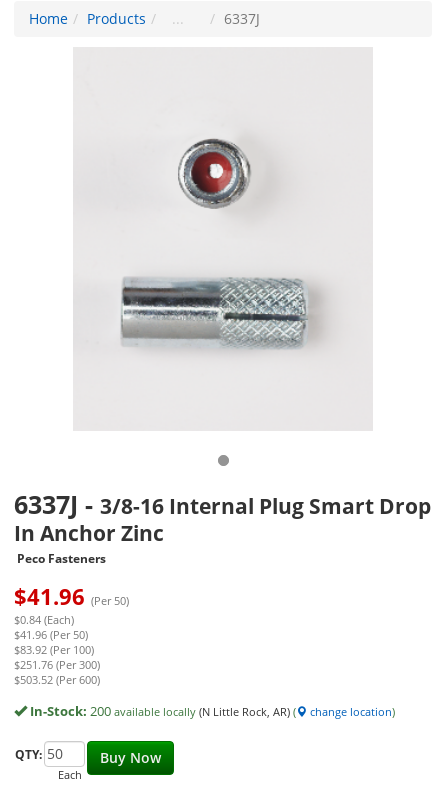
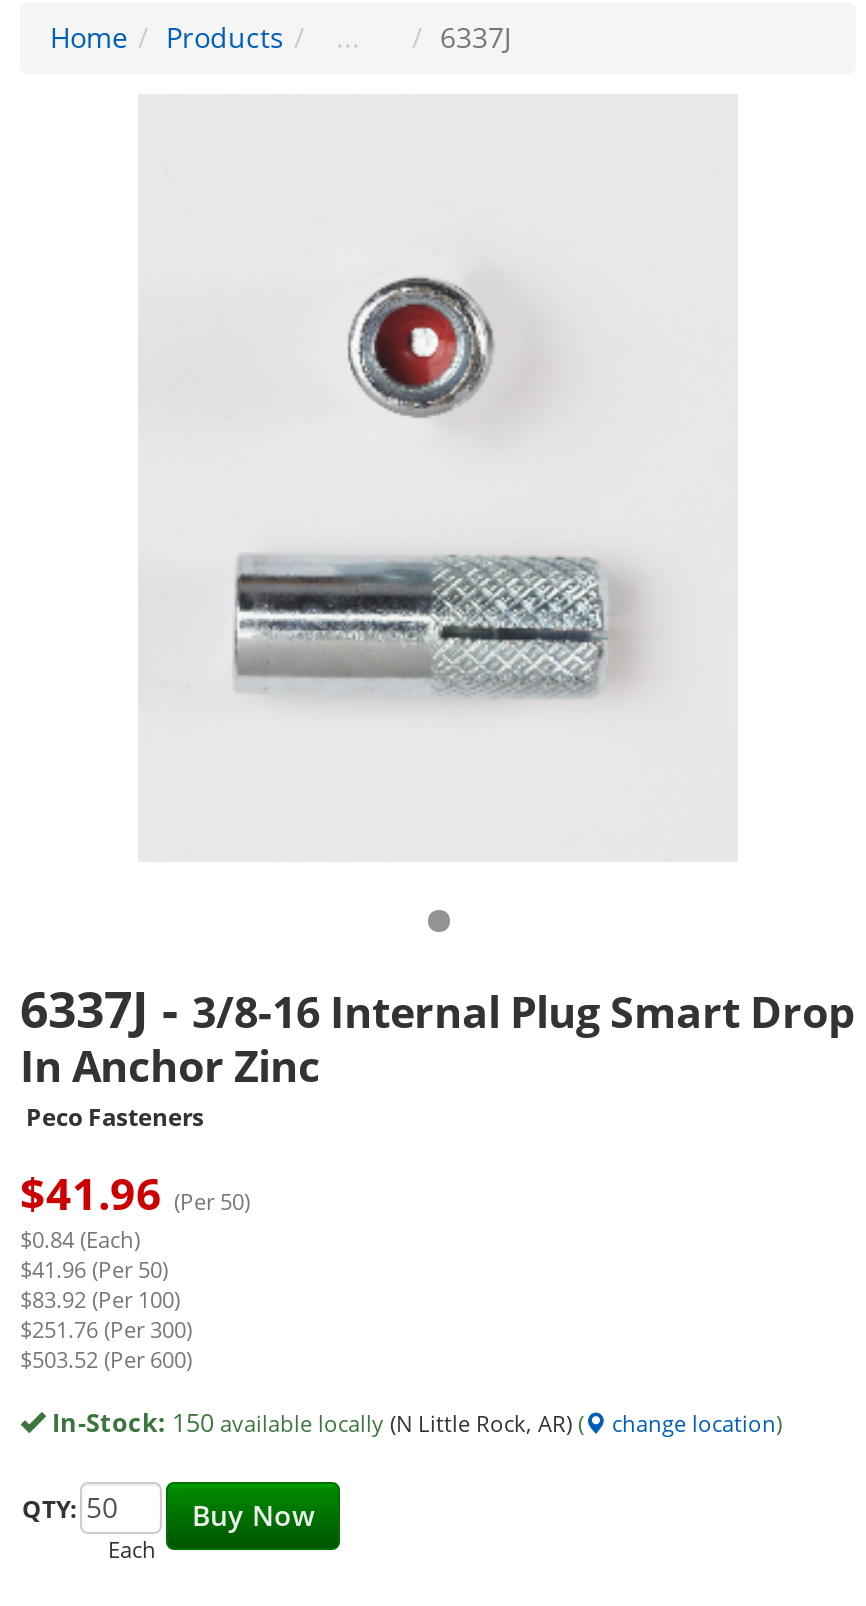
[30,702,296,720] In-Stock: 200 available locally (N Little Rock, AR) ( -> [52,1404,584,1440] In-Stock: 150 available locally (N Little Rock, AR) (

